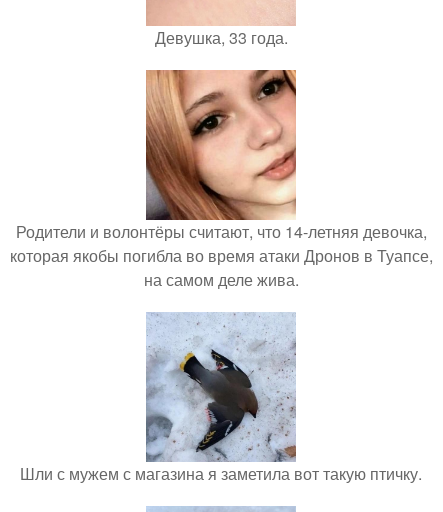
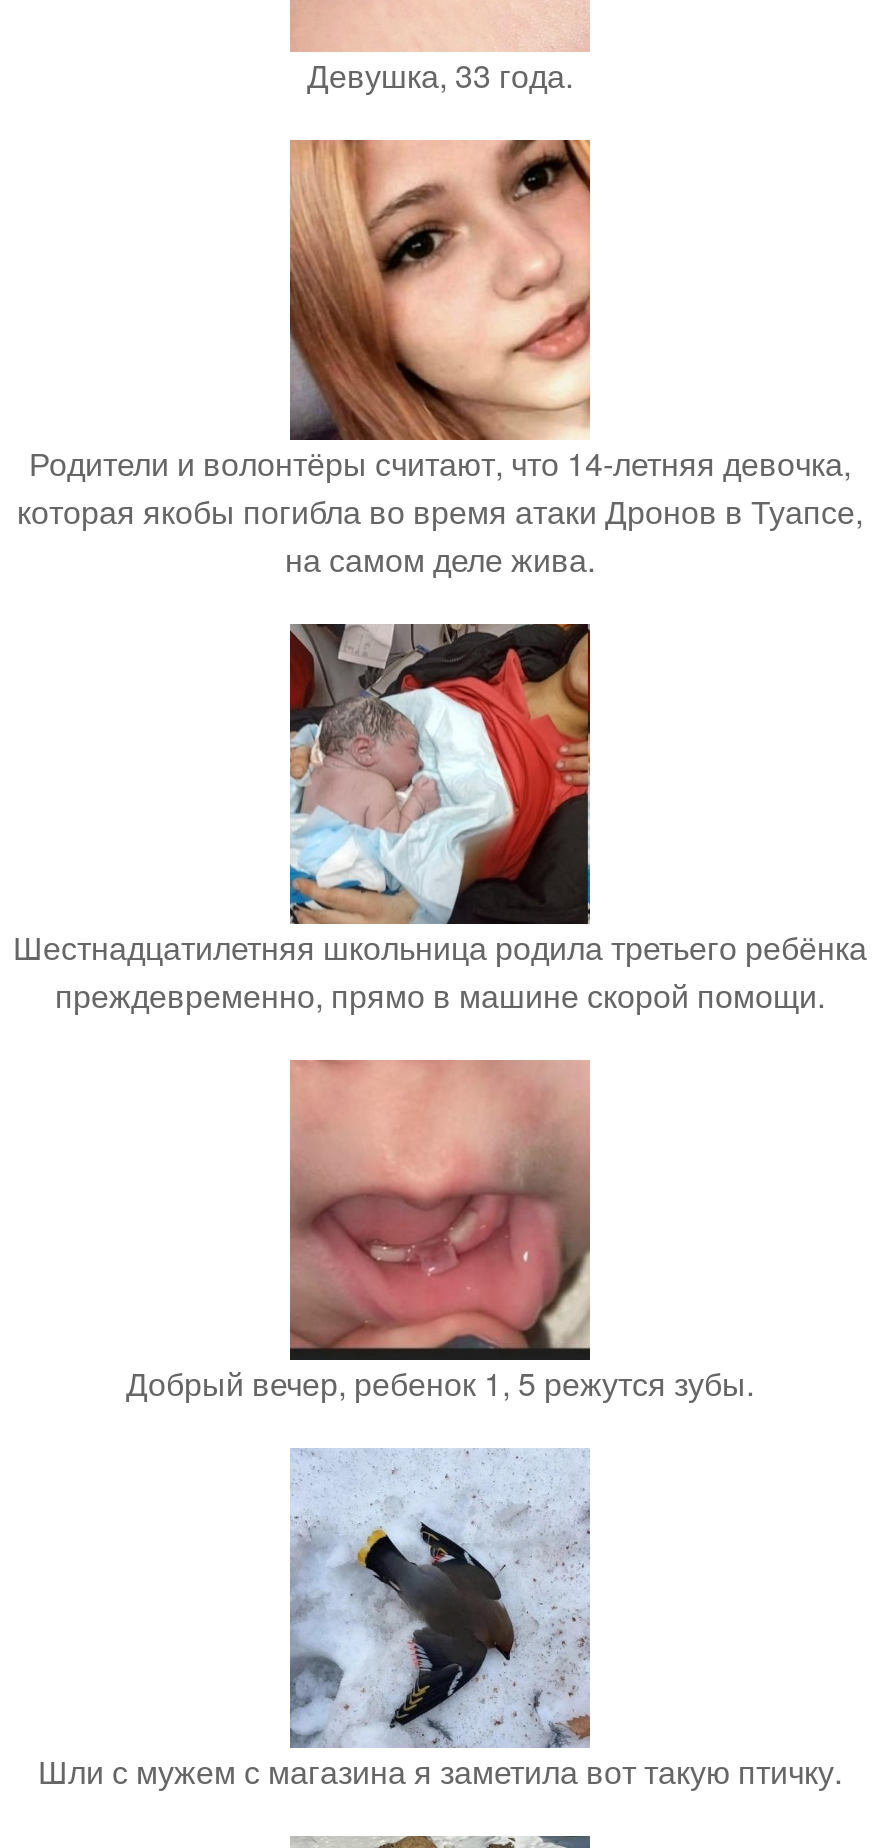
none -> [13,622,867,1018] [image] | Шестнадцатилетняя школьница родила третьего ребёнка | преждевременно, прямо в машине скорой помощи.
none -> [126,1034,754,1406] [image] | Добрый вечер, ребенок 1, 5 режутся зубы.

